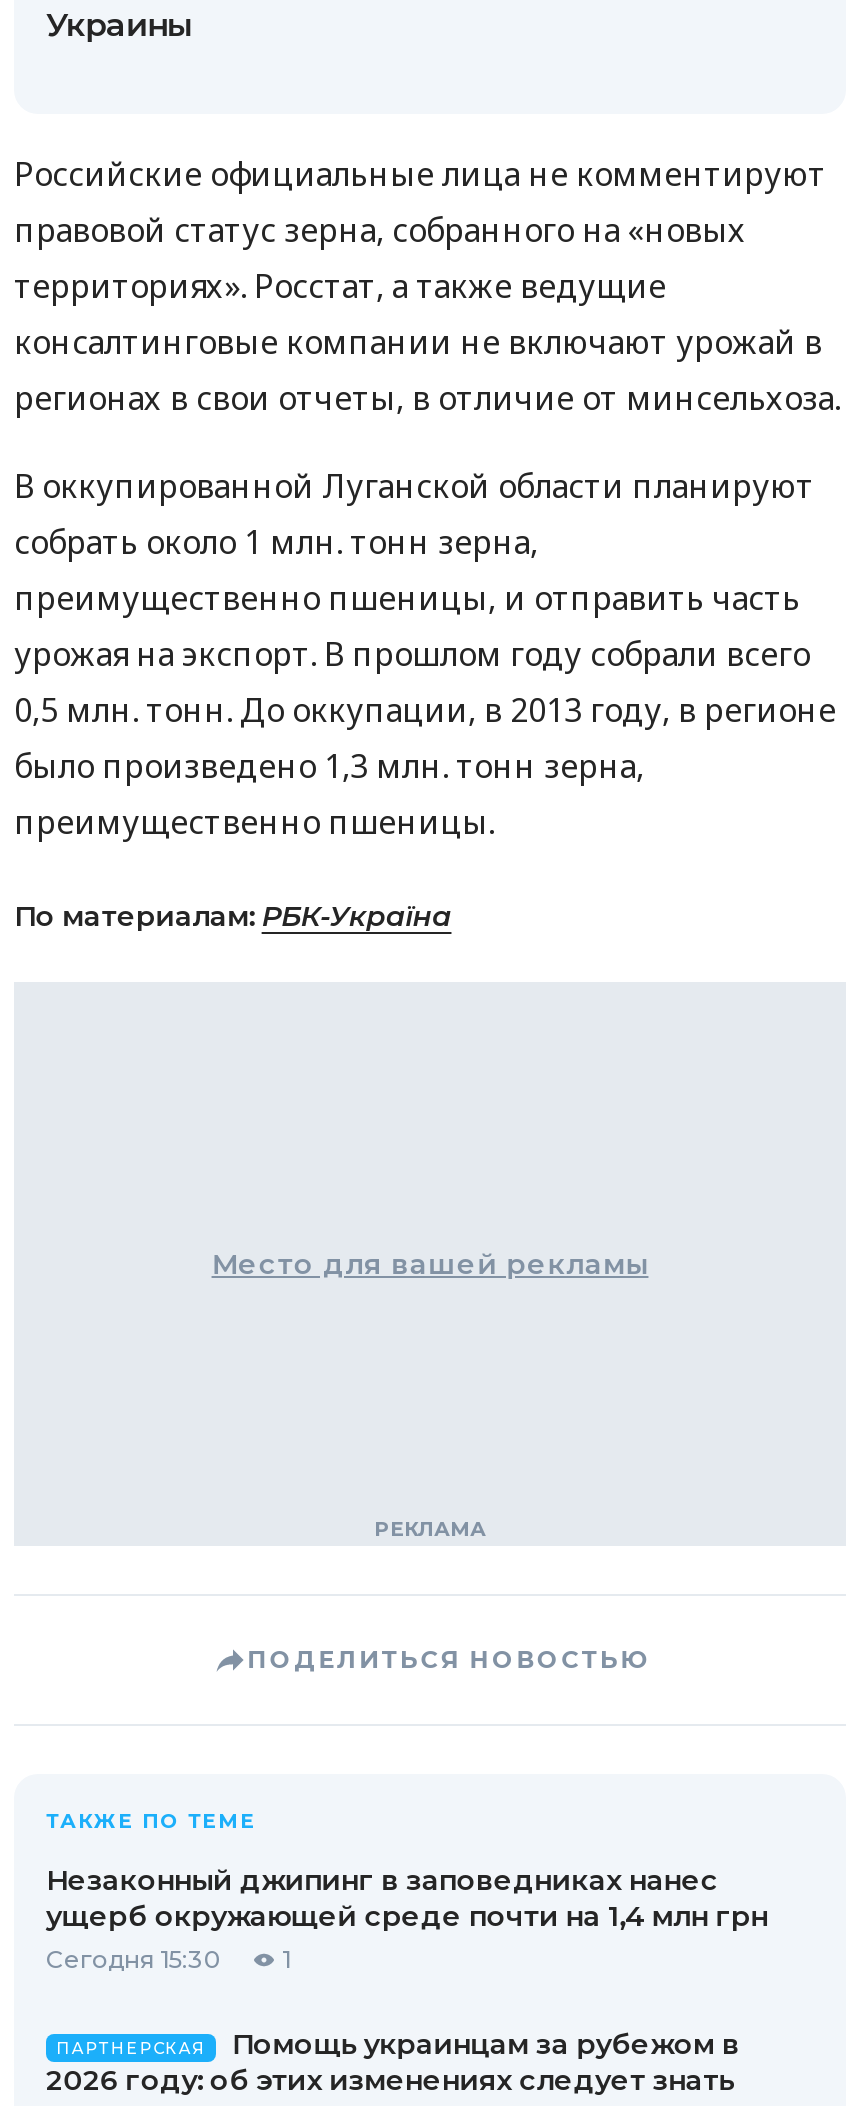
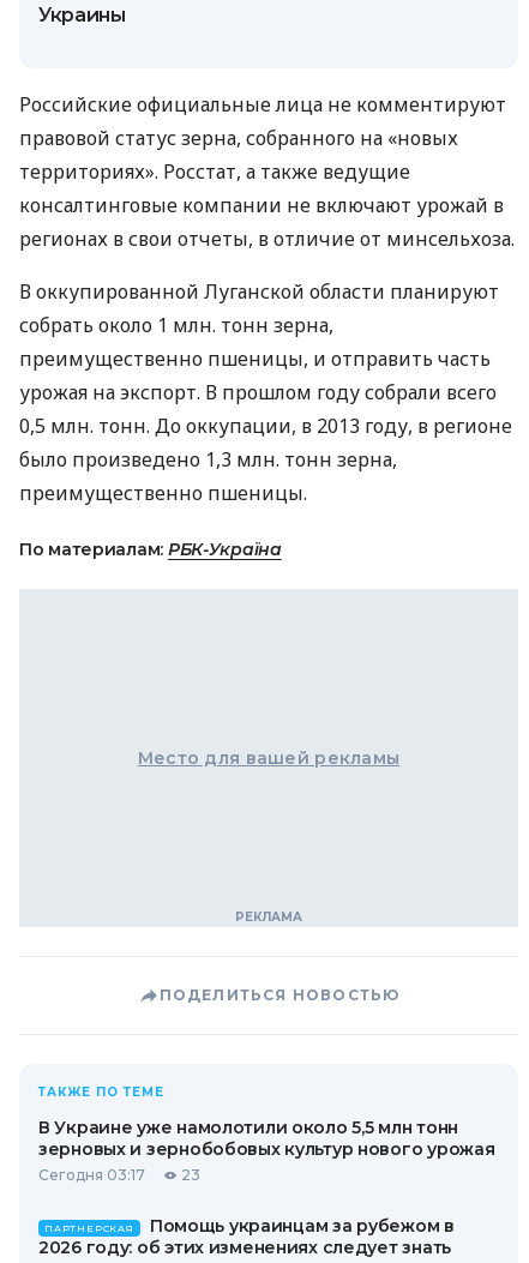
[46,1863,768,1975] Незаконный джипинг в заповедниках нанес | ущерб окружающей среде почти на 1,4 млн грн | Сегодня 15:30 | 1 -> [38,1117,495,1184] В Украине уже намолотили около 5,5 млн тонн | зерновых и зернобобовых культур нового урожая | Сегодня 03:17 | 23

